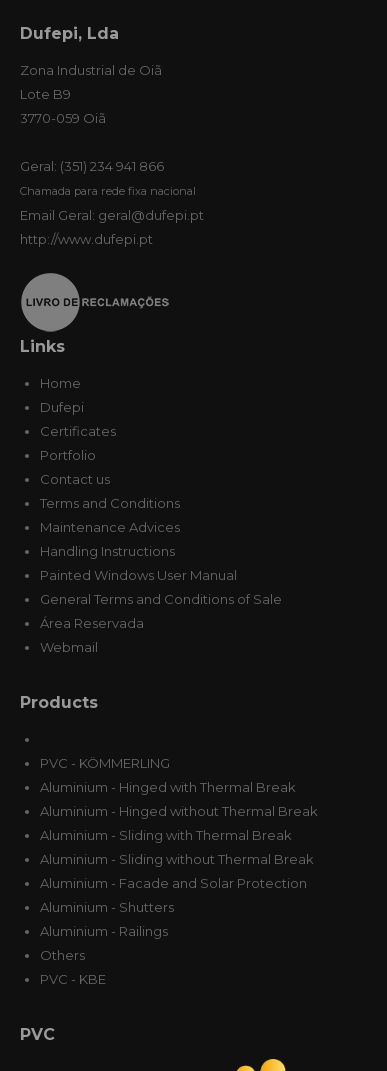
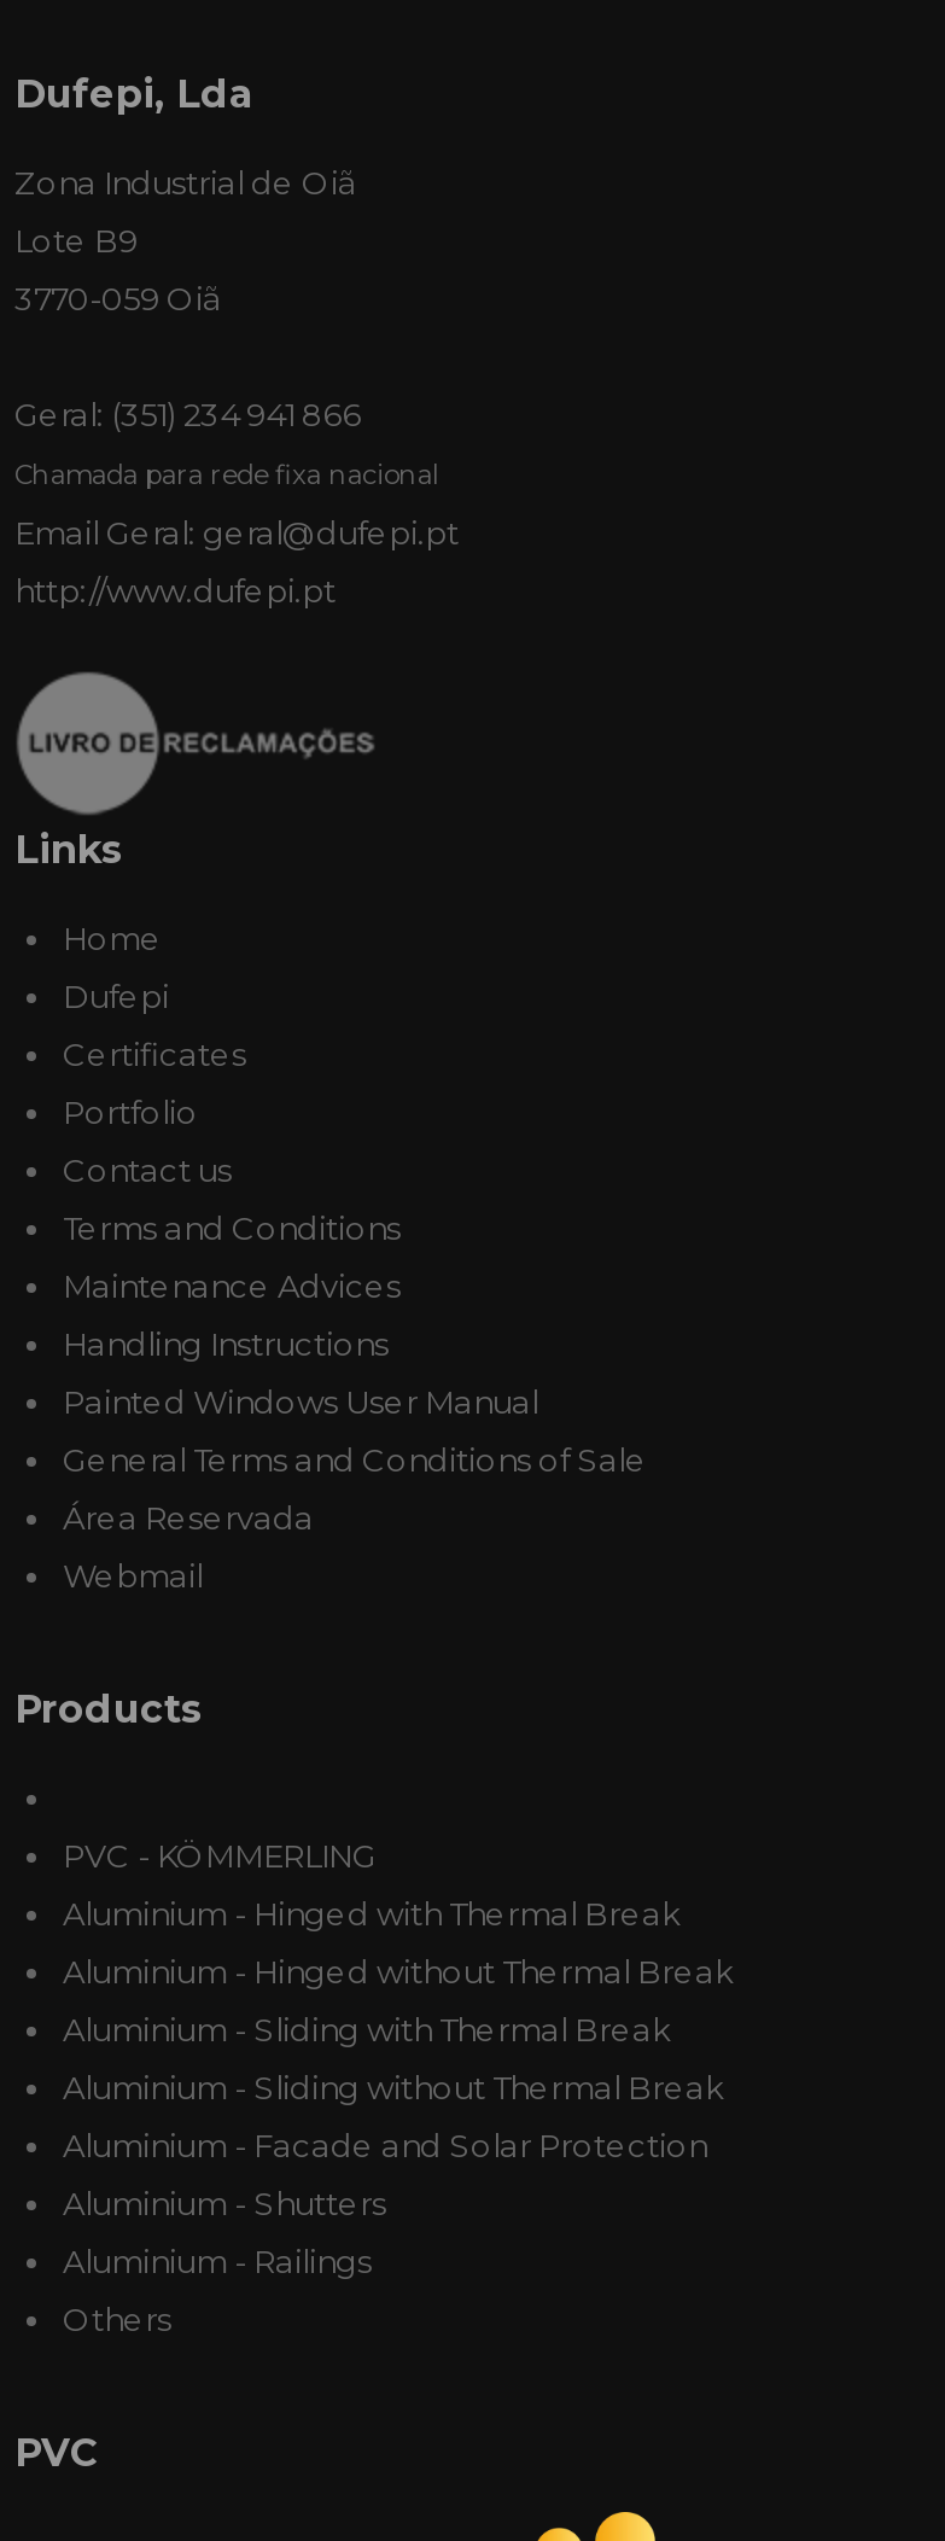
[40,971,106,987] PVC - KBE -> none

